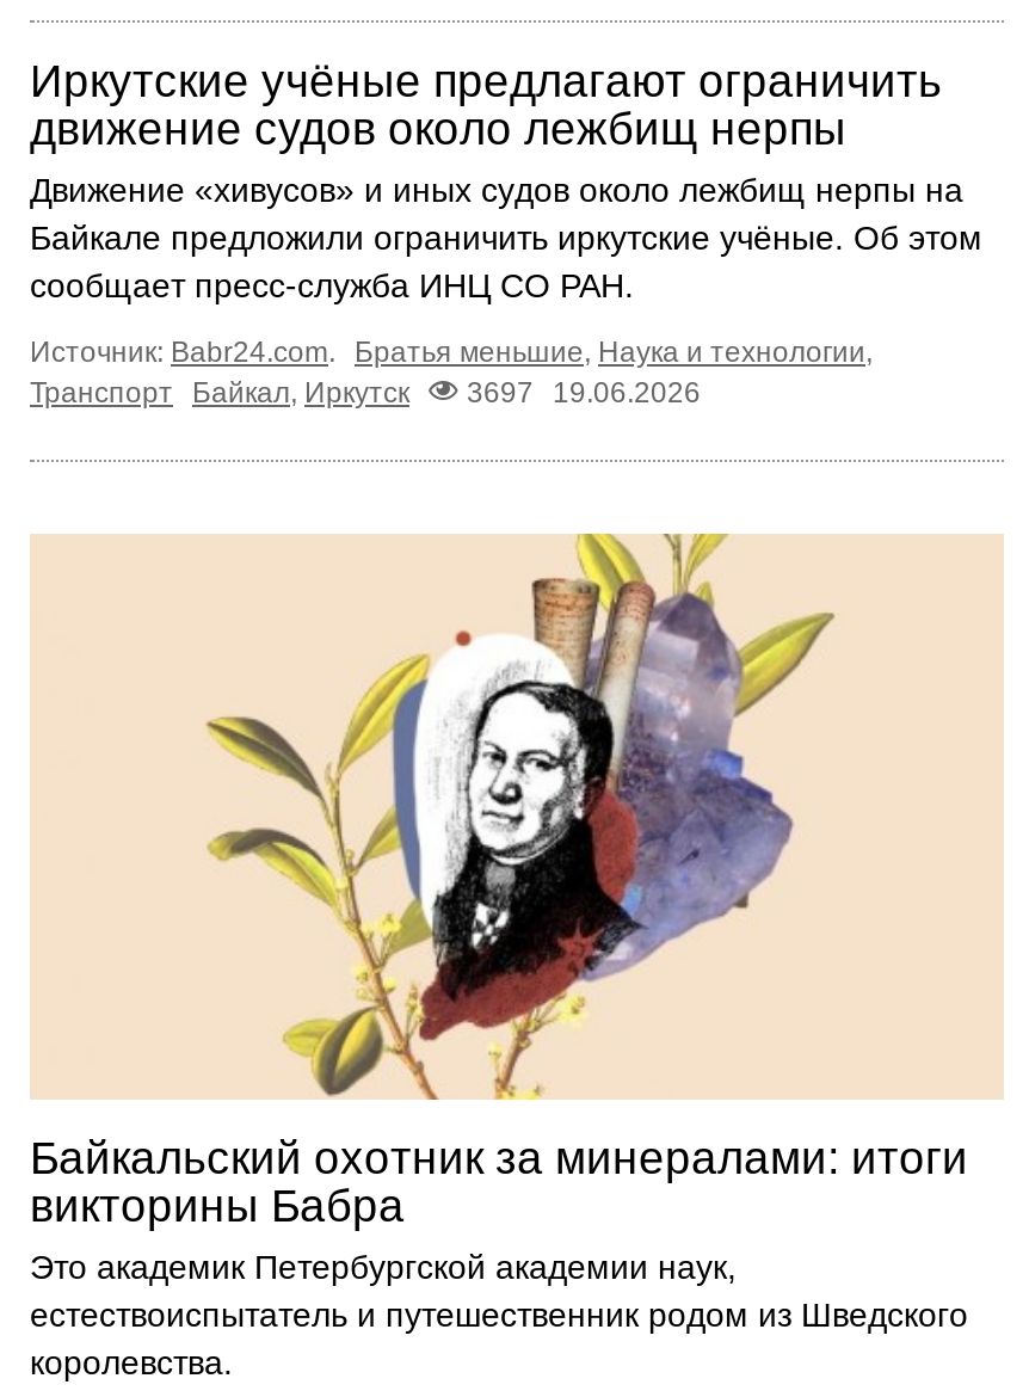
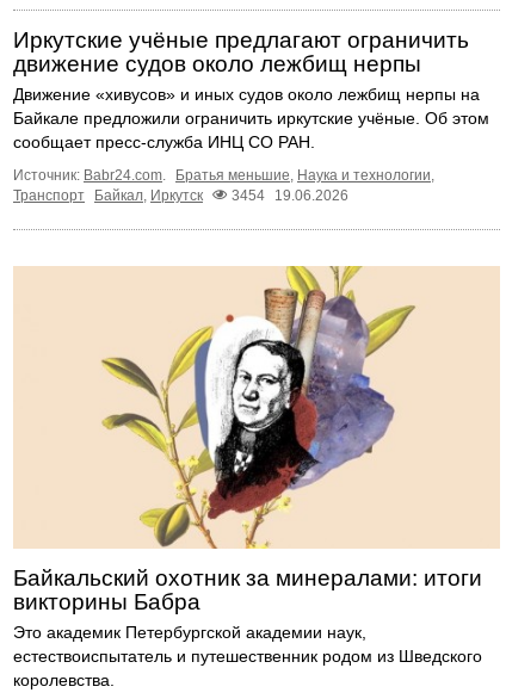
[30,376,701,409] Транспорт Байкал, Иркутск 3697 19.06.2026 -> [13,187,348,204] Транспорт Байкал, Иркутск 3454 19.06.2026

